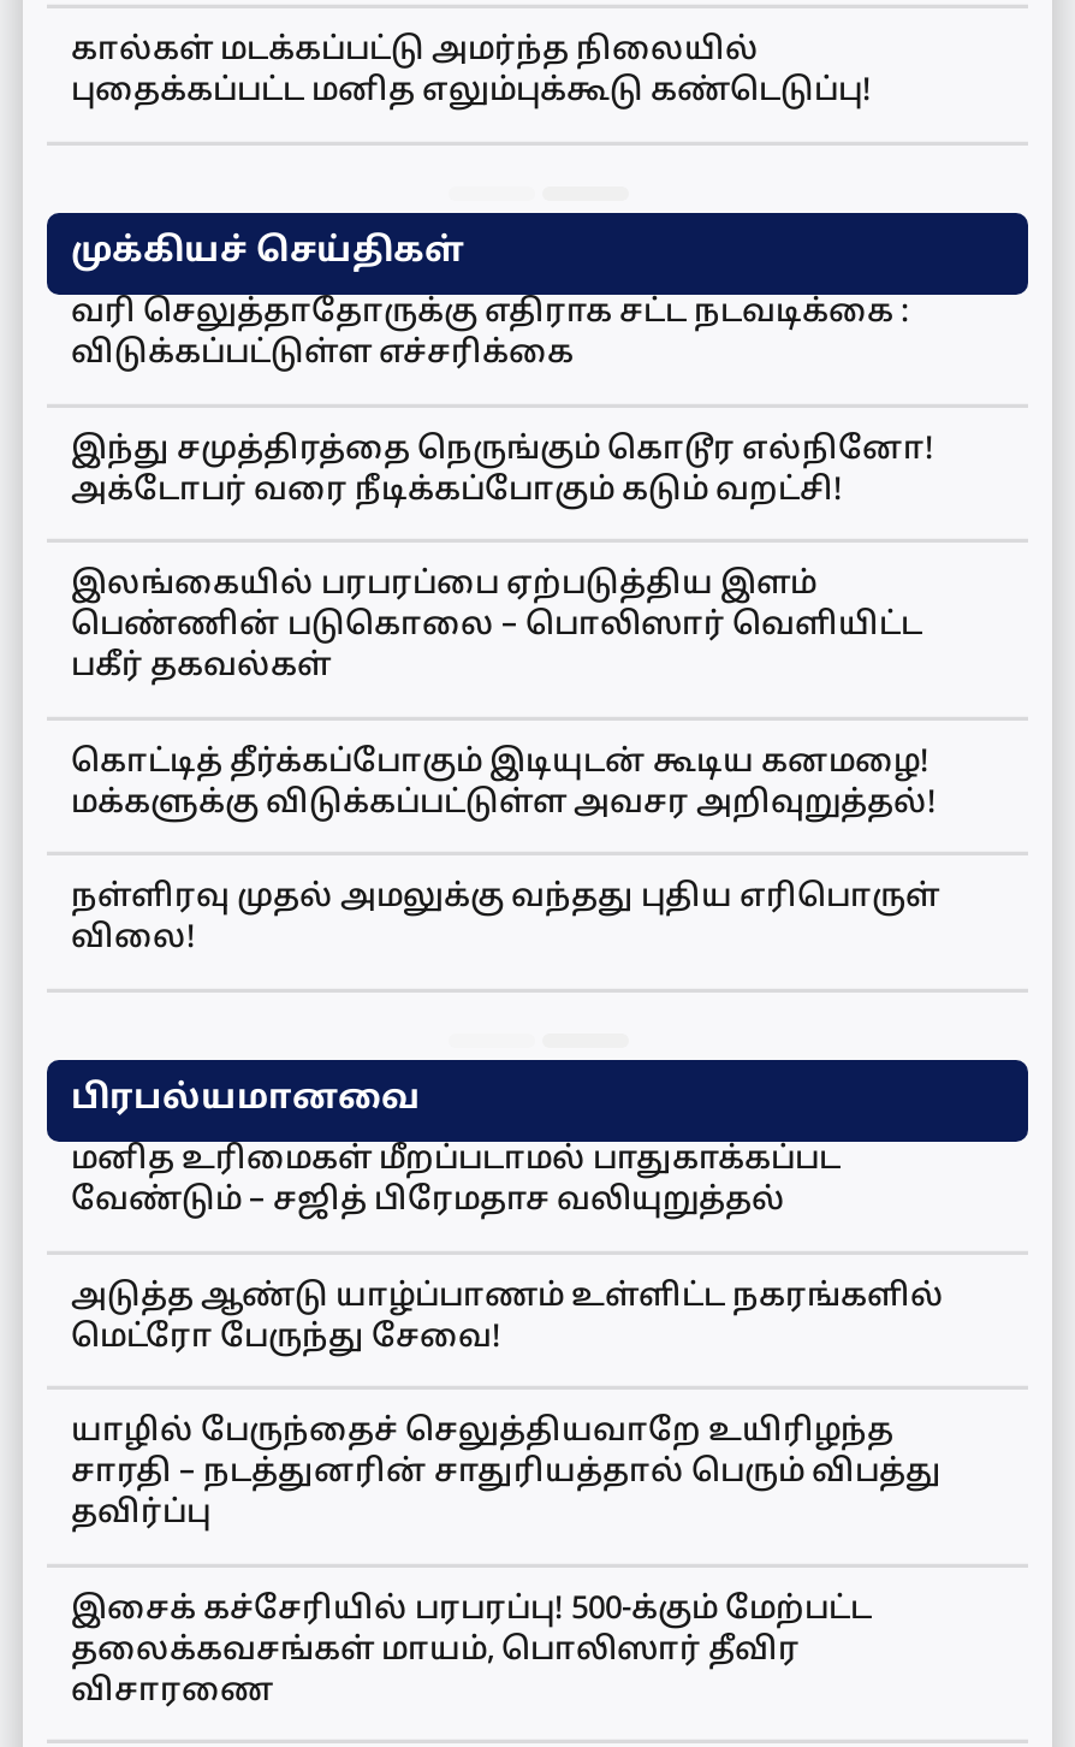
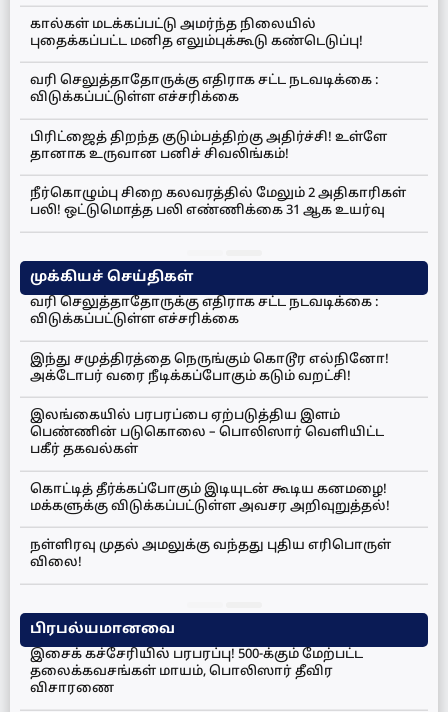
none -> [30,73,406,219] வரி செலுத்தாதோருக்கு எதிராக சட்ட நடவடிக்கை : | விடுக்கப்பட்டுள்ள எச்சரிக்கை | பிரிட்ஜைத் திறந்த குடும்பத்திற்கு அதிர்ச்சி! உள்ளே | தானாக உருவான பனிச் சிவலிங்கம்! | நீர்கொழும்பு சிறை கலவரத்தில் மேலும் 2 அதிகாரிகள் | பலி! ஒட்டுமொத்த பலி எண்ணிக்கை 31 ஆக உயர்வு
moved [71,232,939,1119] -> [30,269,391,638]: முக்கியச் செய்திகள் | வரி செலுத்தாதோருக்கு எதிராக சட்ட நடவடிக்கை : | விடுக்கப்பட்டுள்ள எச்சரிக்கை | ... | விலை! | பிரபல்யமானவை
[71,1141,944,1534] மனித உரிமைகள் மீறப்படாமல் பாதுகாக்கப்பட | வேண்டும் – சஜித் பிரேமதாச வலியுறுத்தல் | அடுத்த ஆண்டு யாழ்ப்பாணம் உள்ளிட்ட நகரங்களில் | மெட்ரோ பேருந்து சேவை! | யாழில் பேருந்தைச் செலுத்தியவாறே உயிரிழந்த | சாரதி – நடத்துனரின் சாதுரியத்தால் பெரும் விபத்து | தவிர்ப்பு -> none

